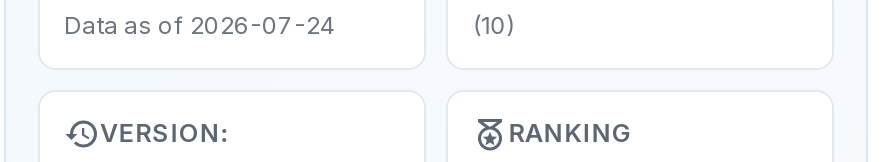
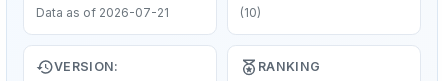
[64,9,336,39] Data as of 2026-07-24 -> [36,5,169,20] Data as of 2026-07-21

